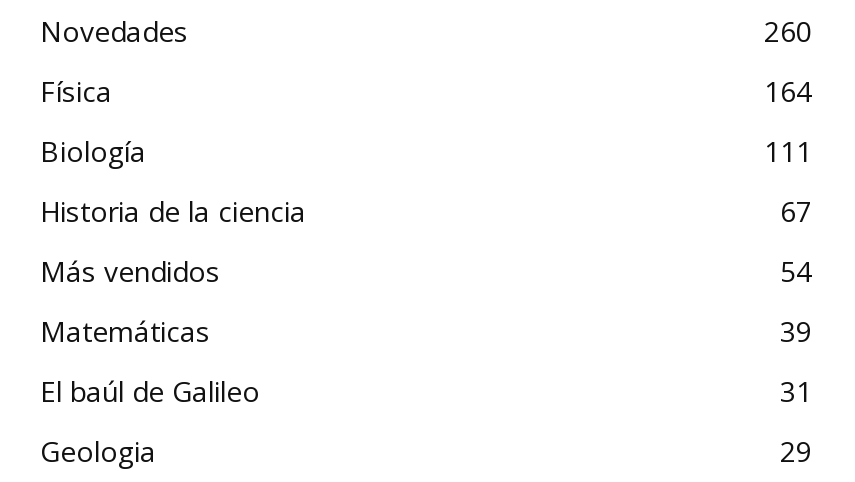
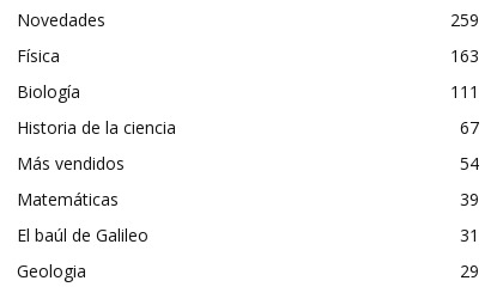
[764,12,812,50] 260 -> [450,8,479,31] 259
[764,72,812,110] 164 -> [450,44,479,67] 163

